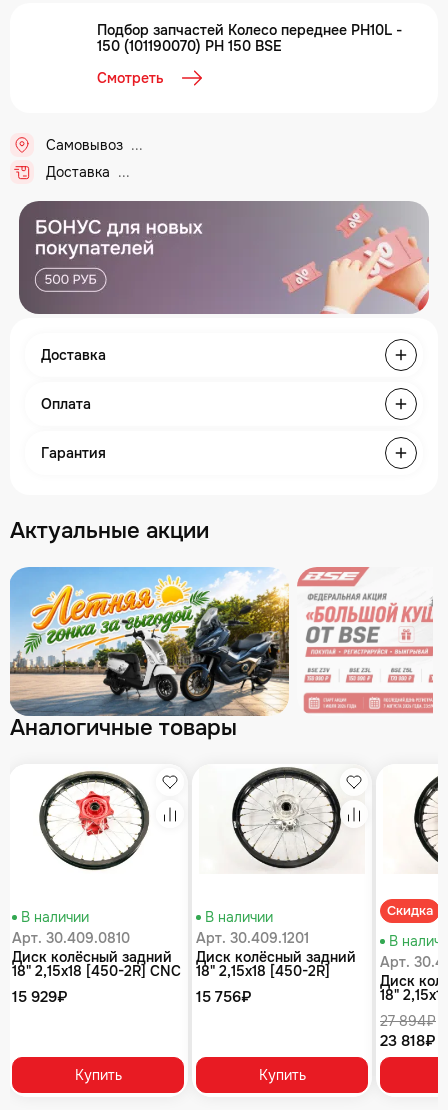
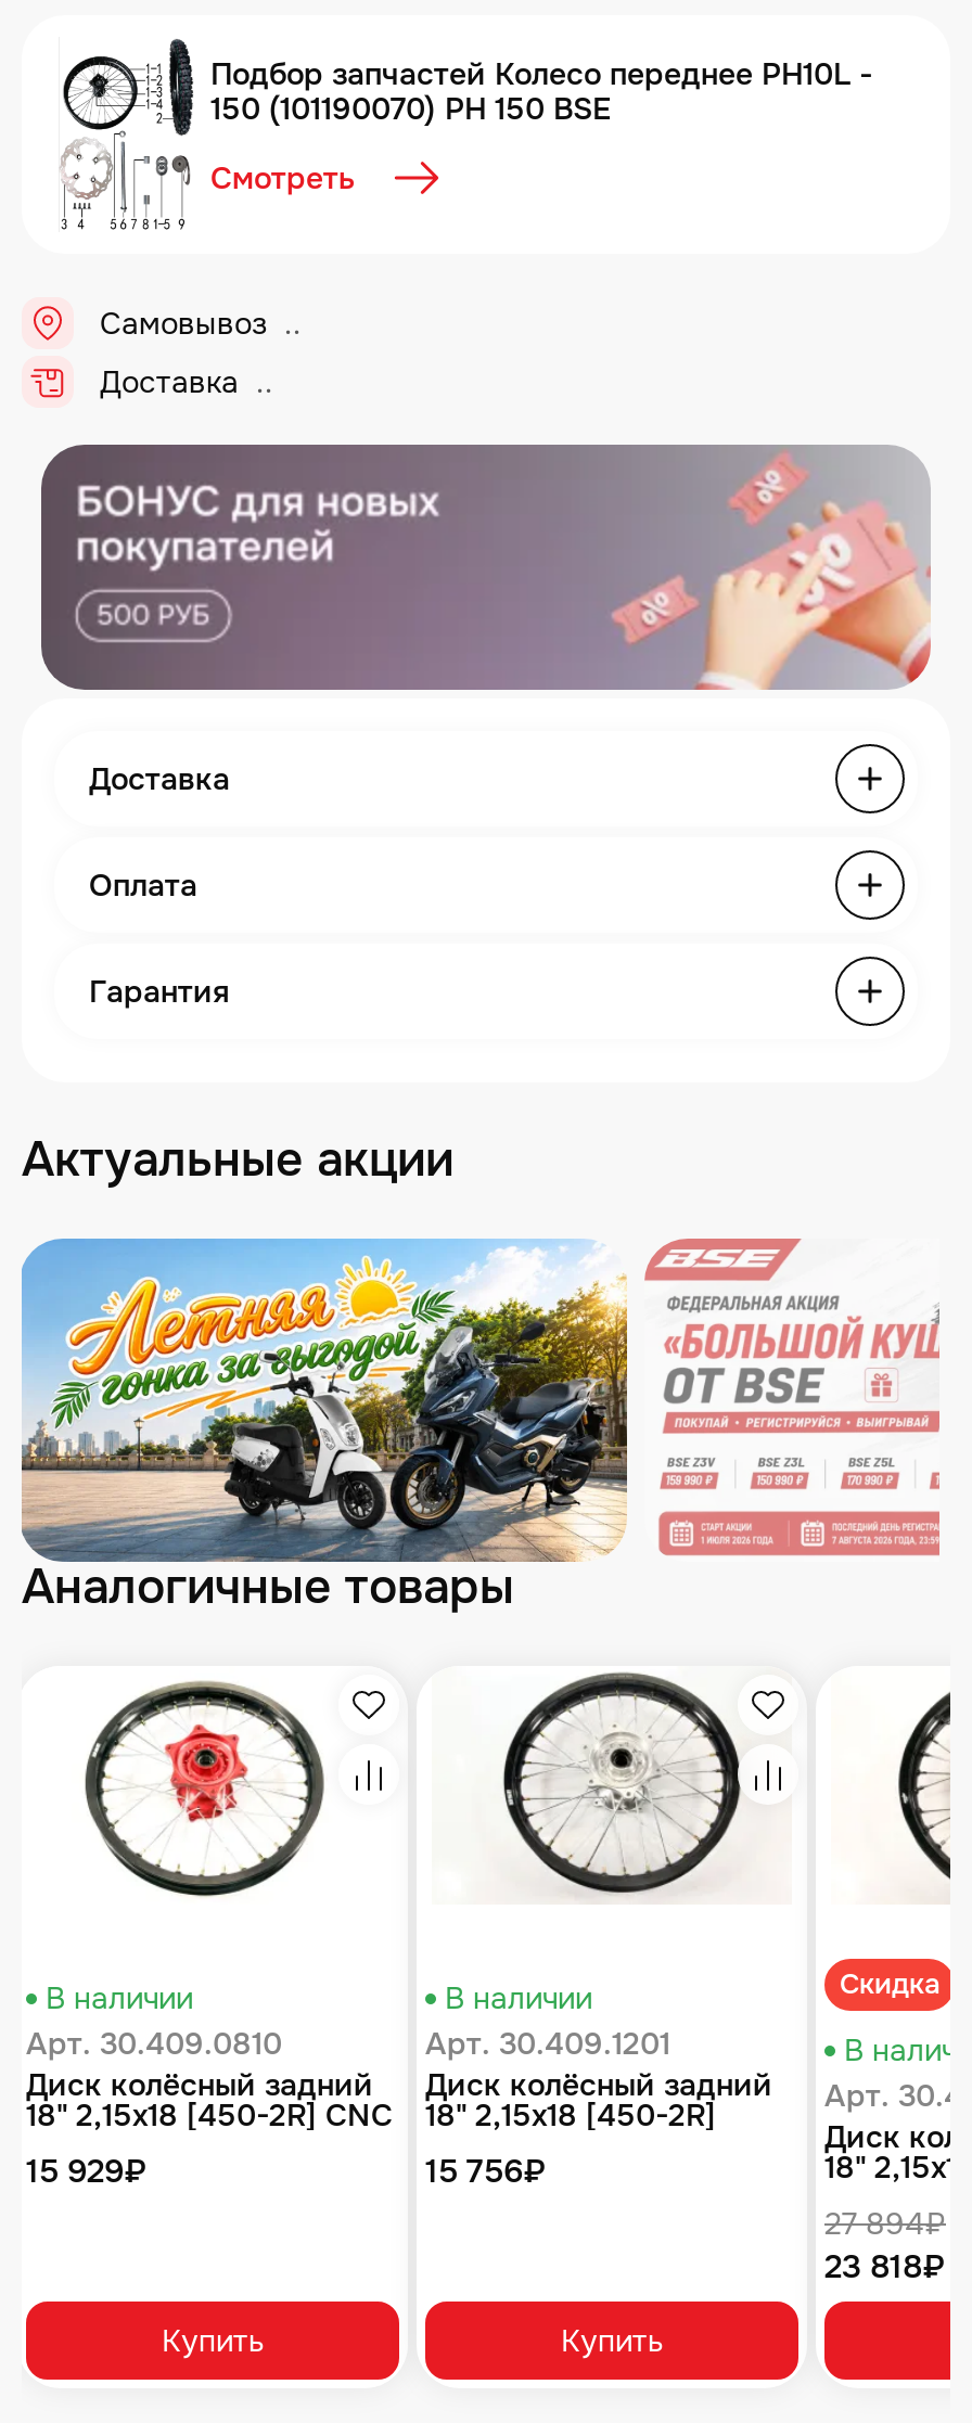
none -> [61,37,195,230] [image]

